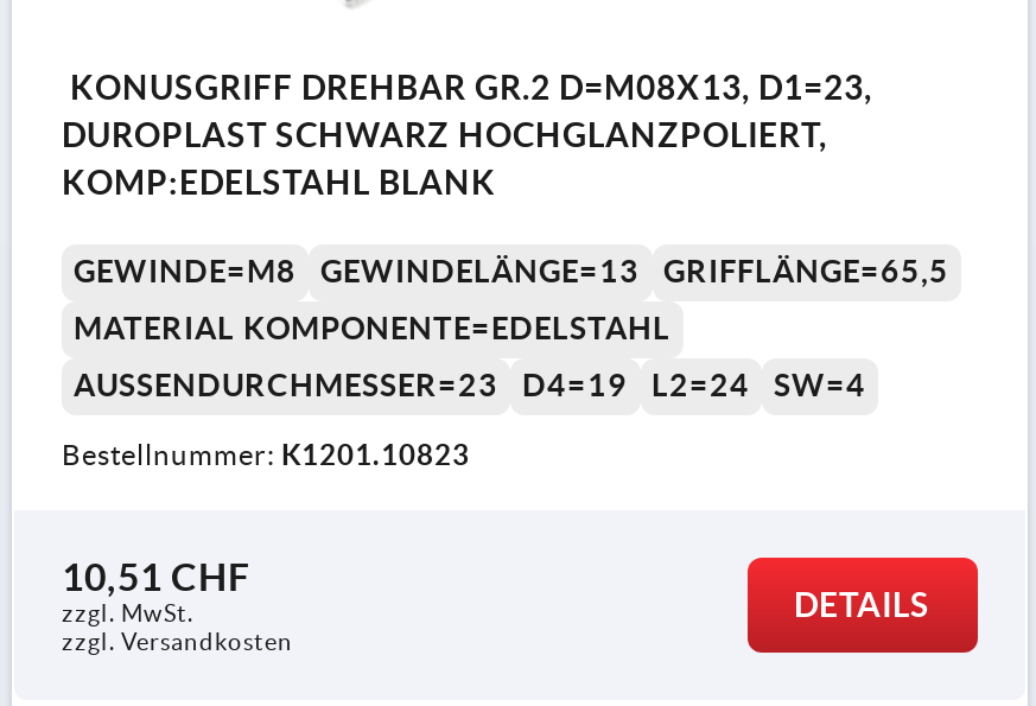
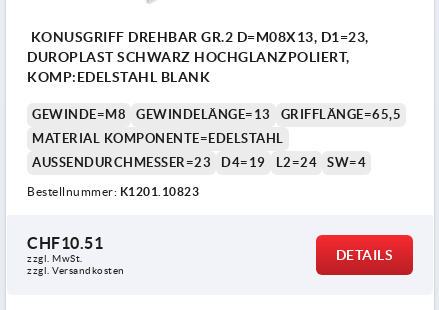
[62,555,250,597] 10,51 CHF -> [27,234,103,252] CHF10.51

